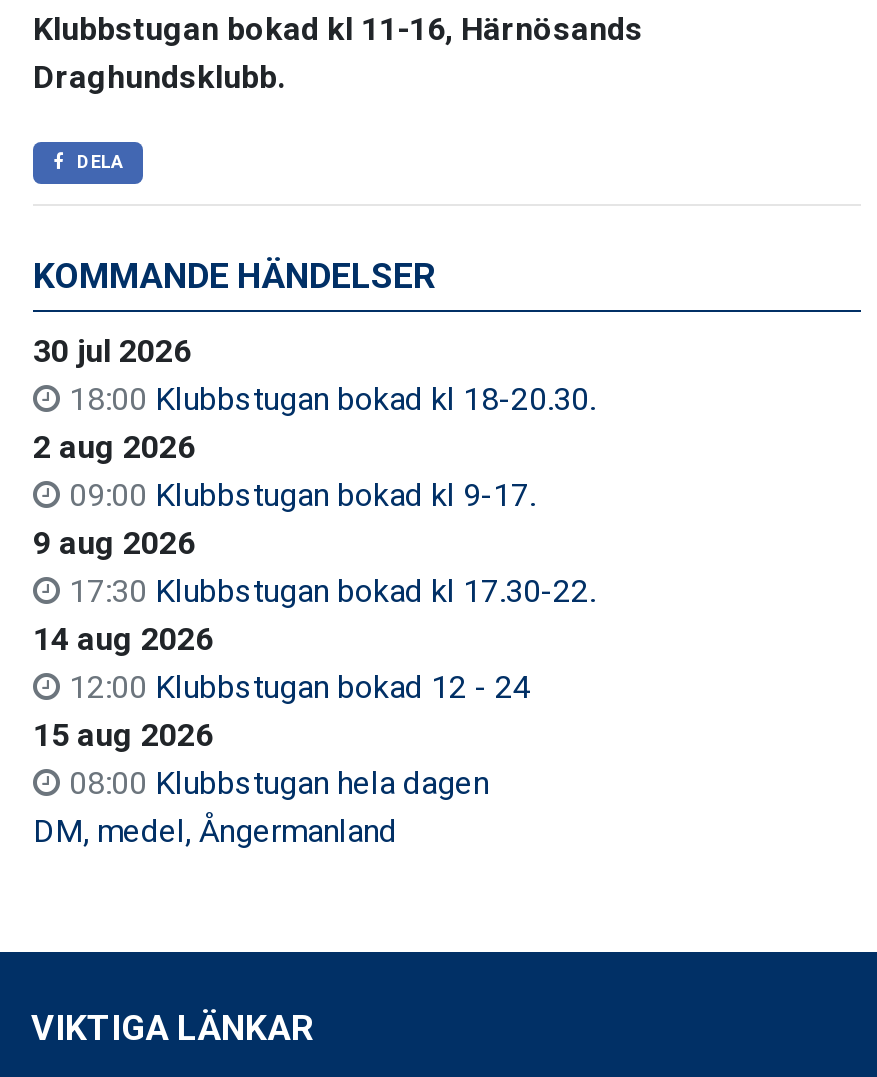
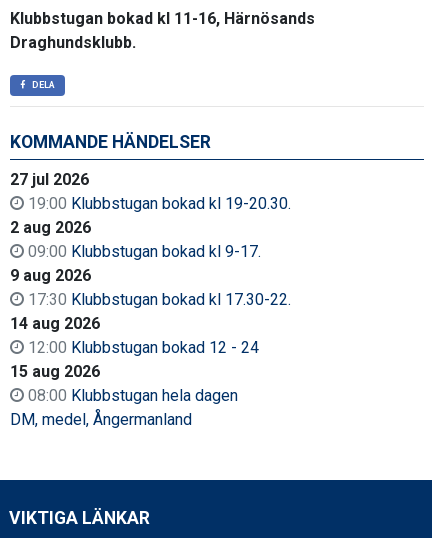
[33,332,191,370] 30 jul 2026 -> [10,170,89,189] 27 jul 2026
[61,380,595,418] 18:00 Klubbstugan bokad kl 18-20.30. -> [24,194,291,213] 19:00 Klubbstugan bokad kl 19-20.30.

